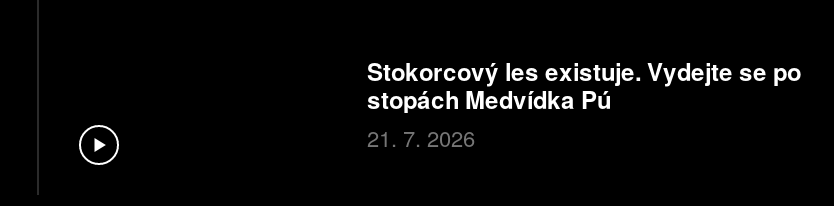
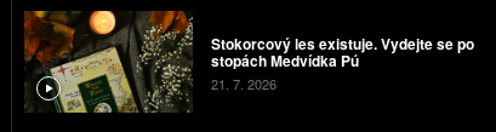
none -> [23,10,194,114] [image]

